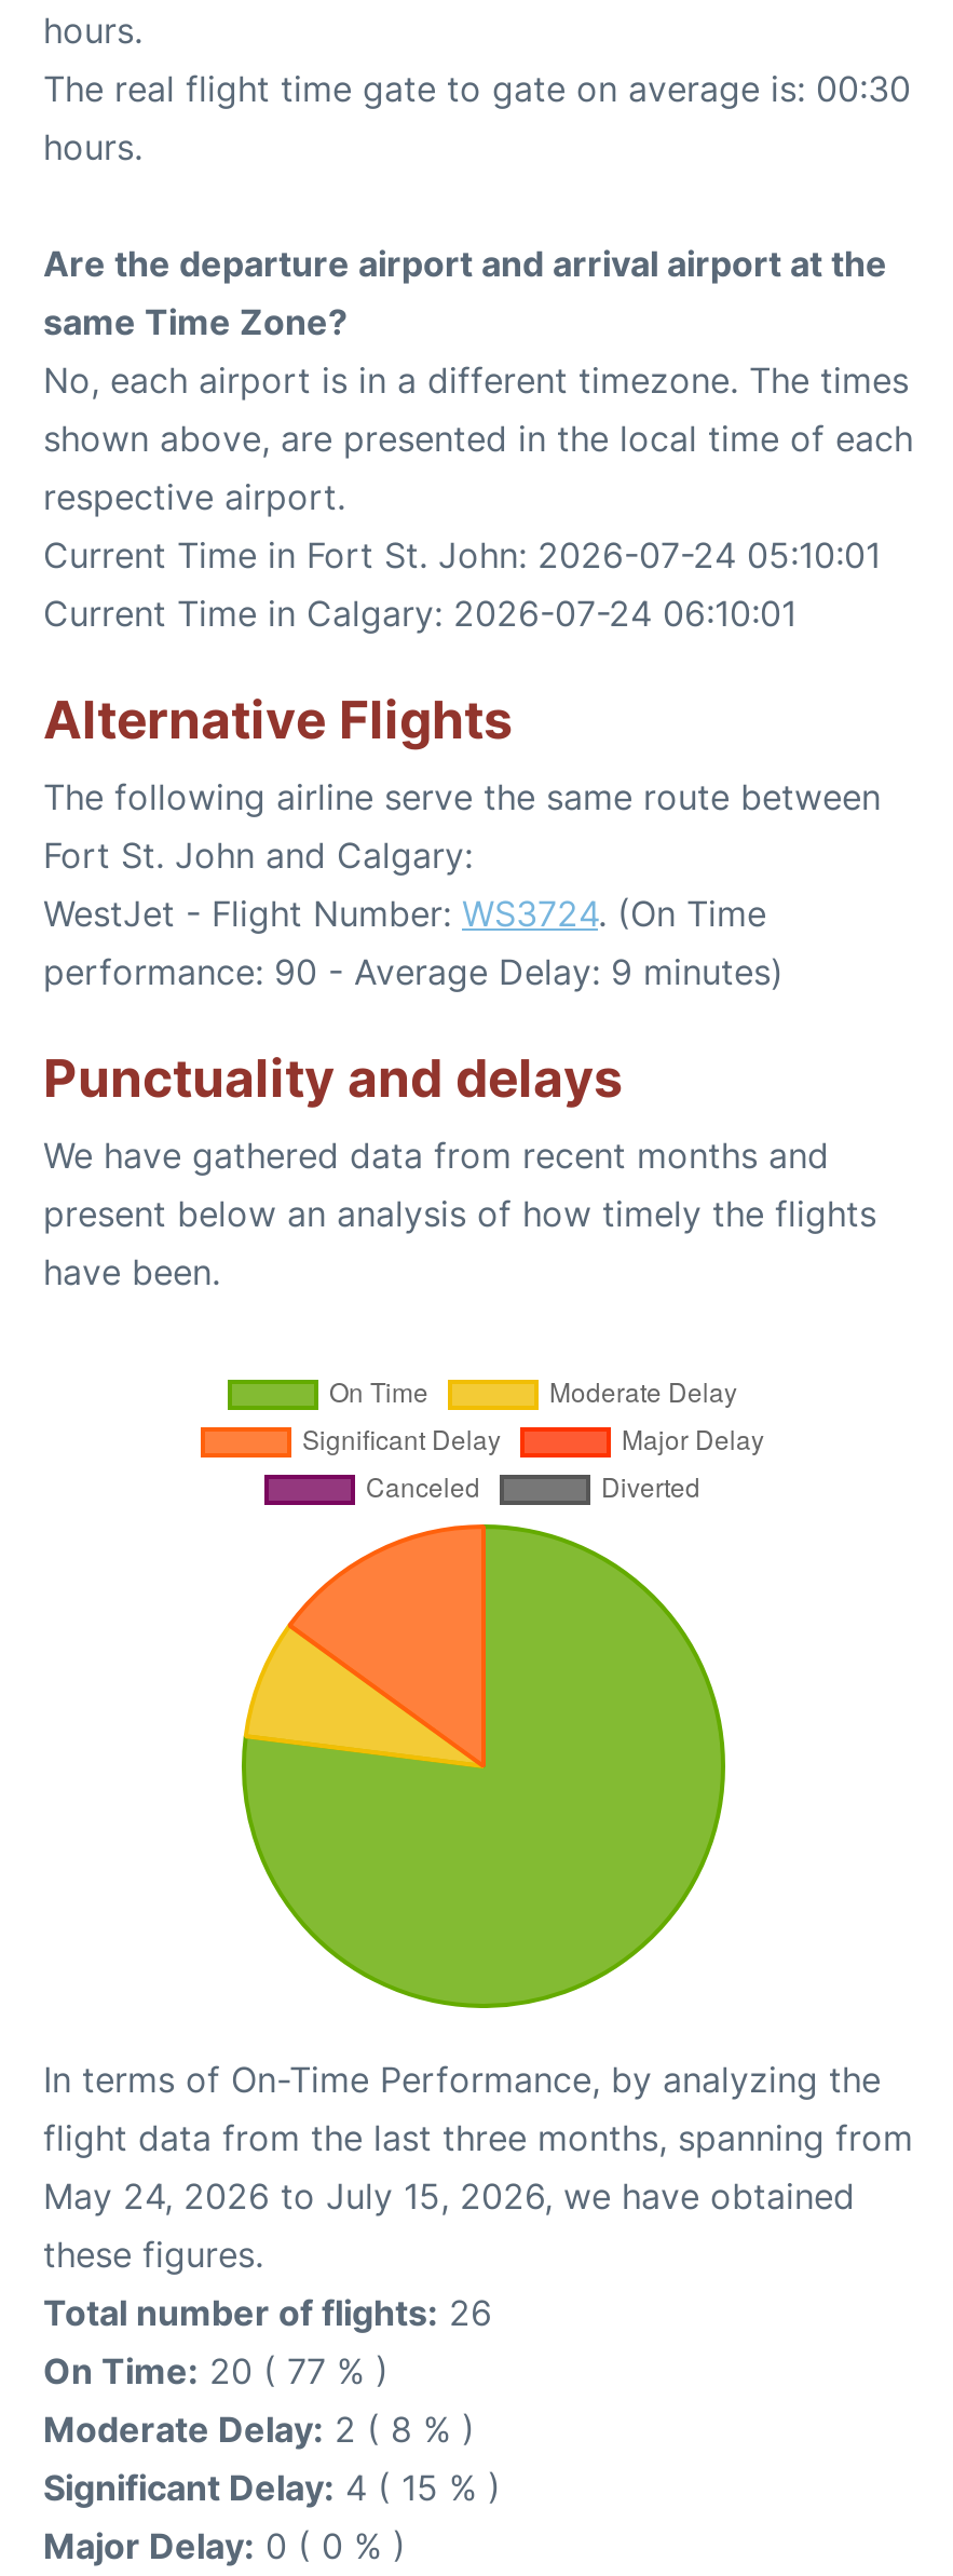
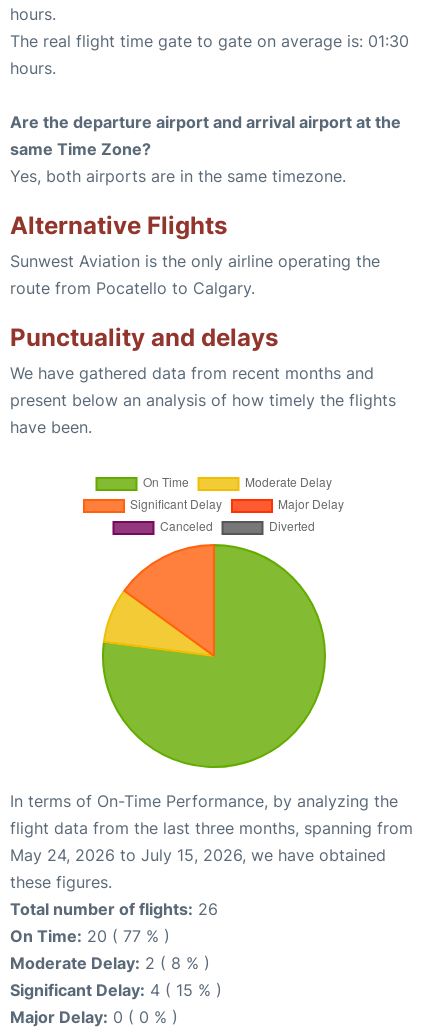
[43,68,911,111] The real flight time gate to gate on average is: 00:30 -> [10,31,409,51] The real flight time gate to gate on average is: 01:30
[43,359,913,636] No, each airport is in a different timezone. The times | shown above, are presented in the local time of each | respective airport. | Current Time in Fort St. John: 2026-07-24 05:10:01 | Current Time in Calgary: 2026-07-24 06:10:01 -> [10,166,346,186] Yes, both airports are in the same timezone.
[43,776,881,994] The following airline serve the same route between | Fort St. John and Calgary: | WestJet - Flight Number: WS3724. (On Time | performance: 90 - Average Delay: 9 minutes) -> [10,251,380,298] Sunwest Aviation is the only airline operating the | route from Pocatello to Calgary.

